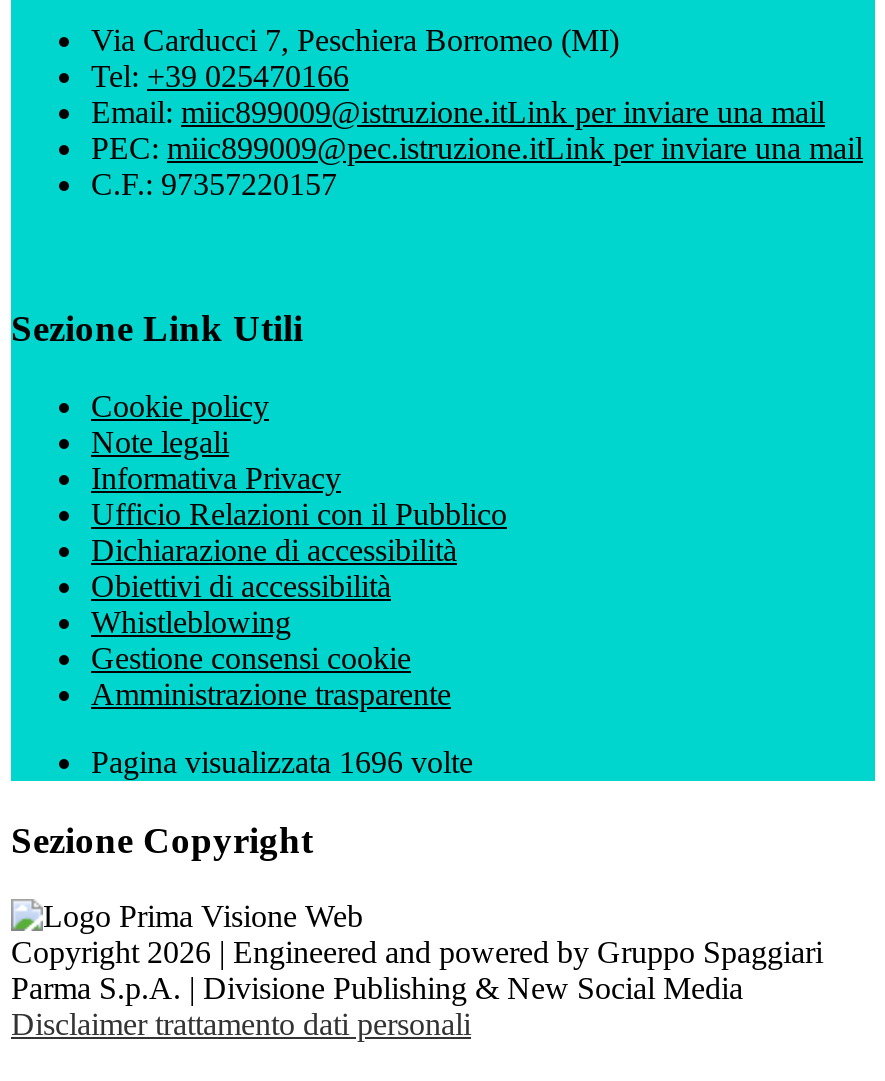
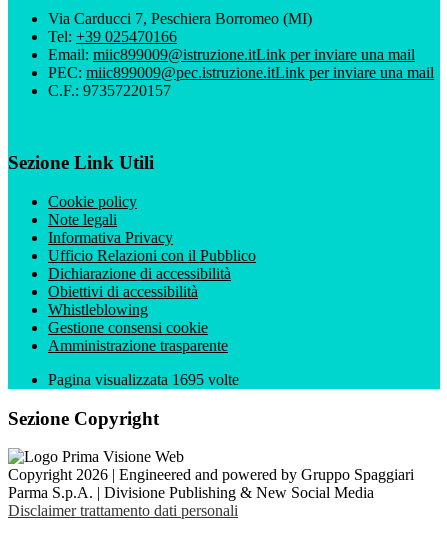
[91,745,473,779] Pagina visualizzata 1696 volte -> [48,371,239,388] Pagina visualizzata 1695 volte

